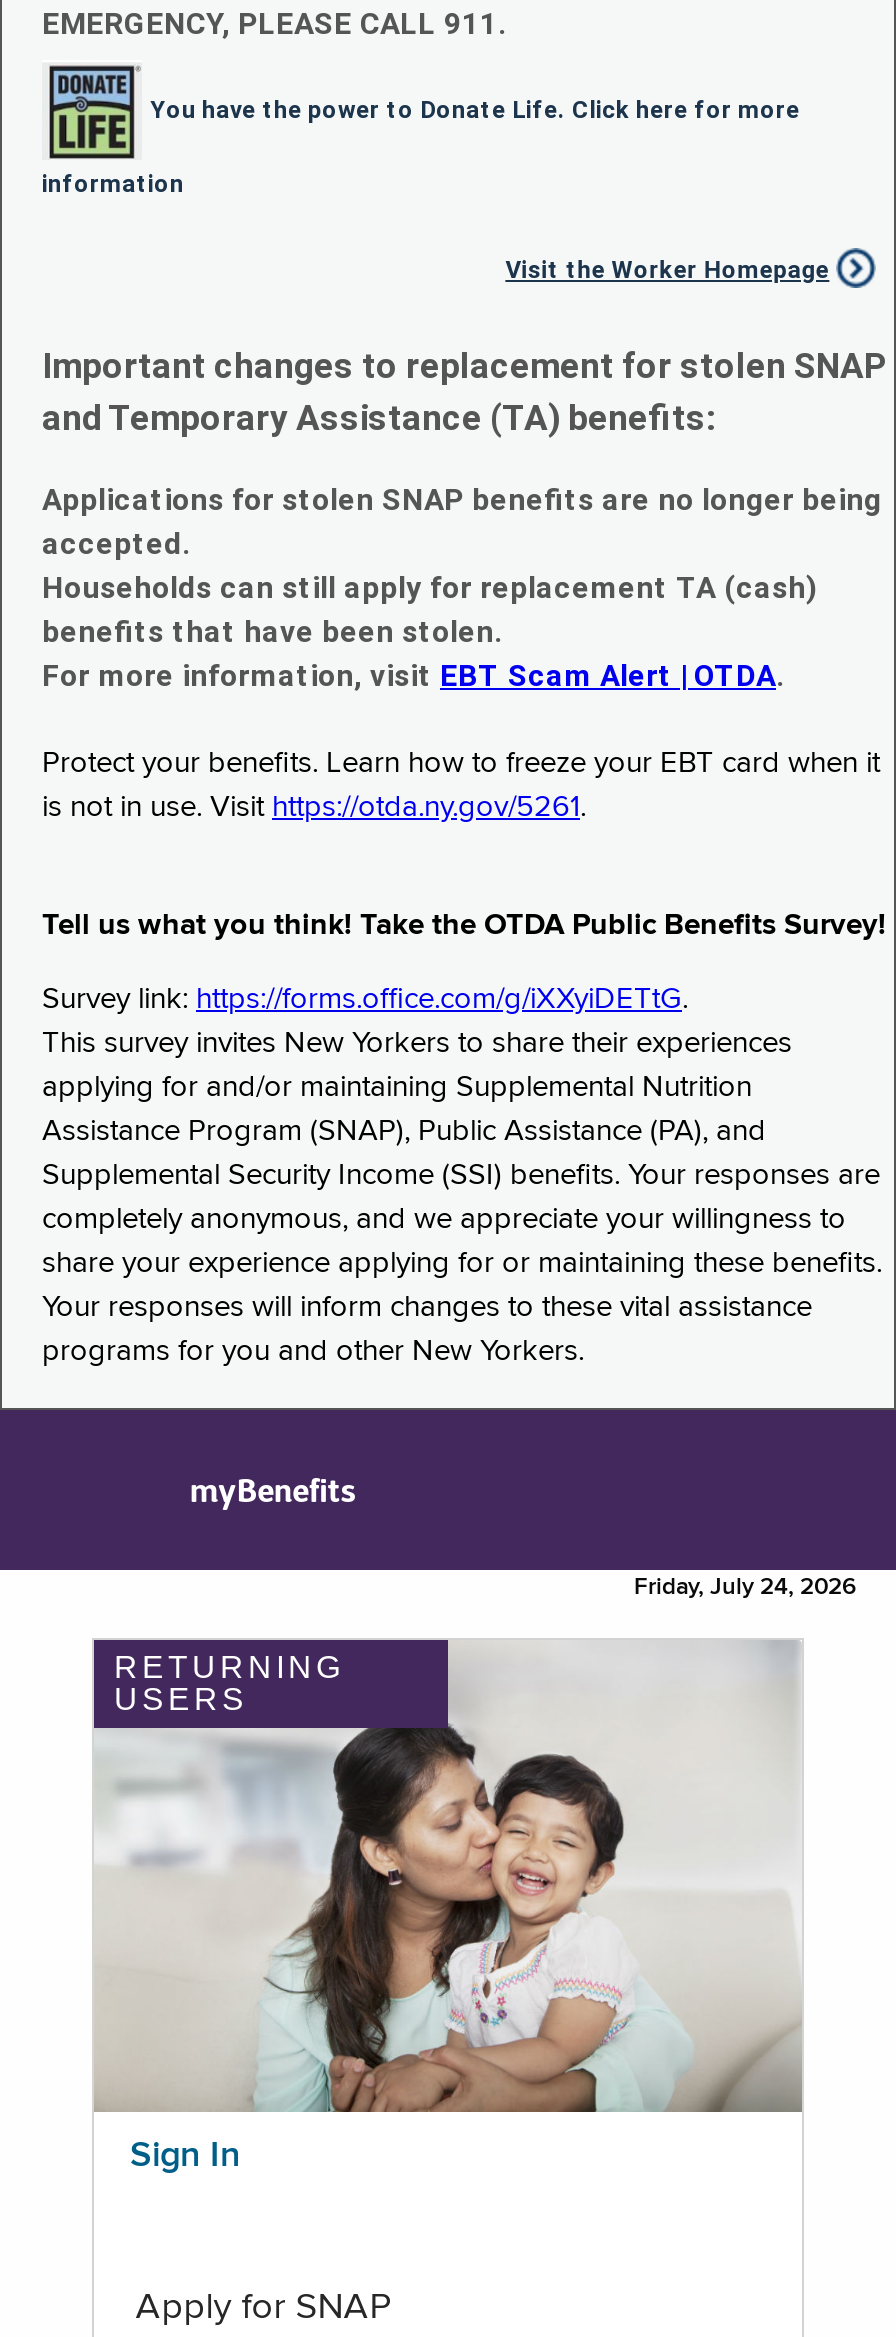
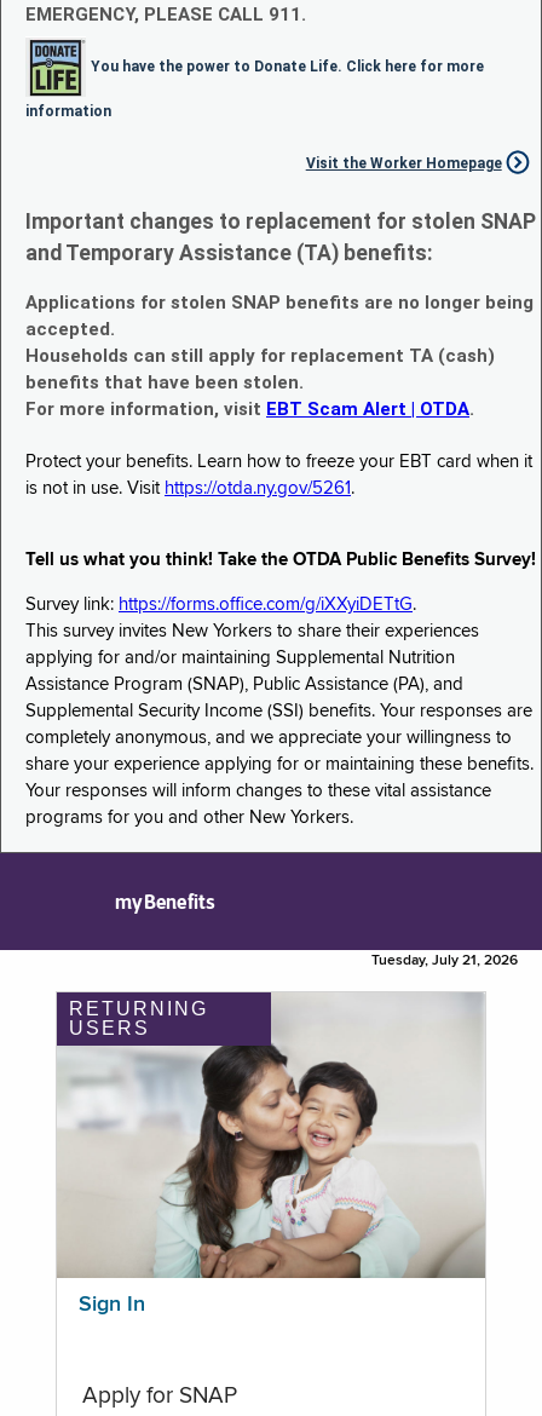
[634,1576,856,1600] Friday, July 24, 2026 -> [371,954,518,968] Tuesday, July 21, 2026

